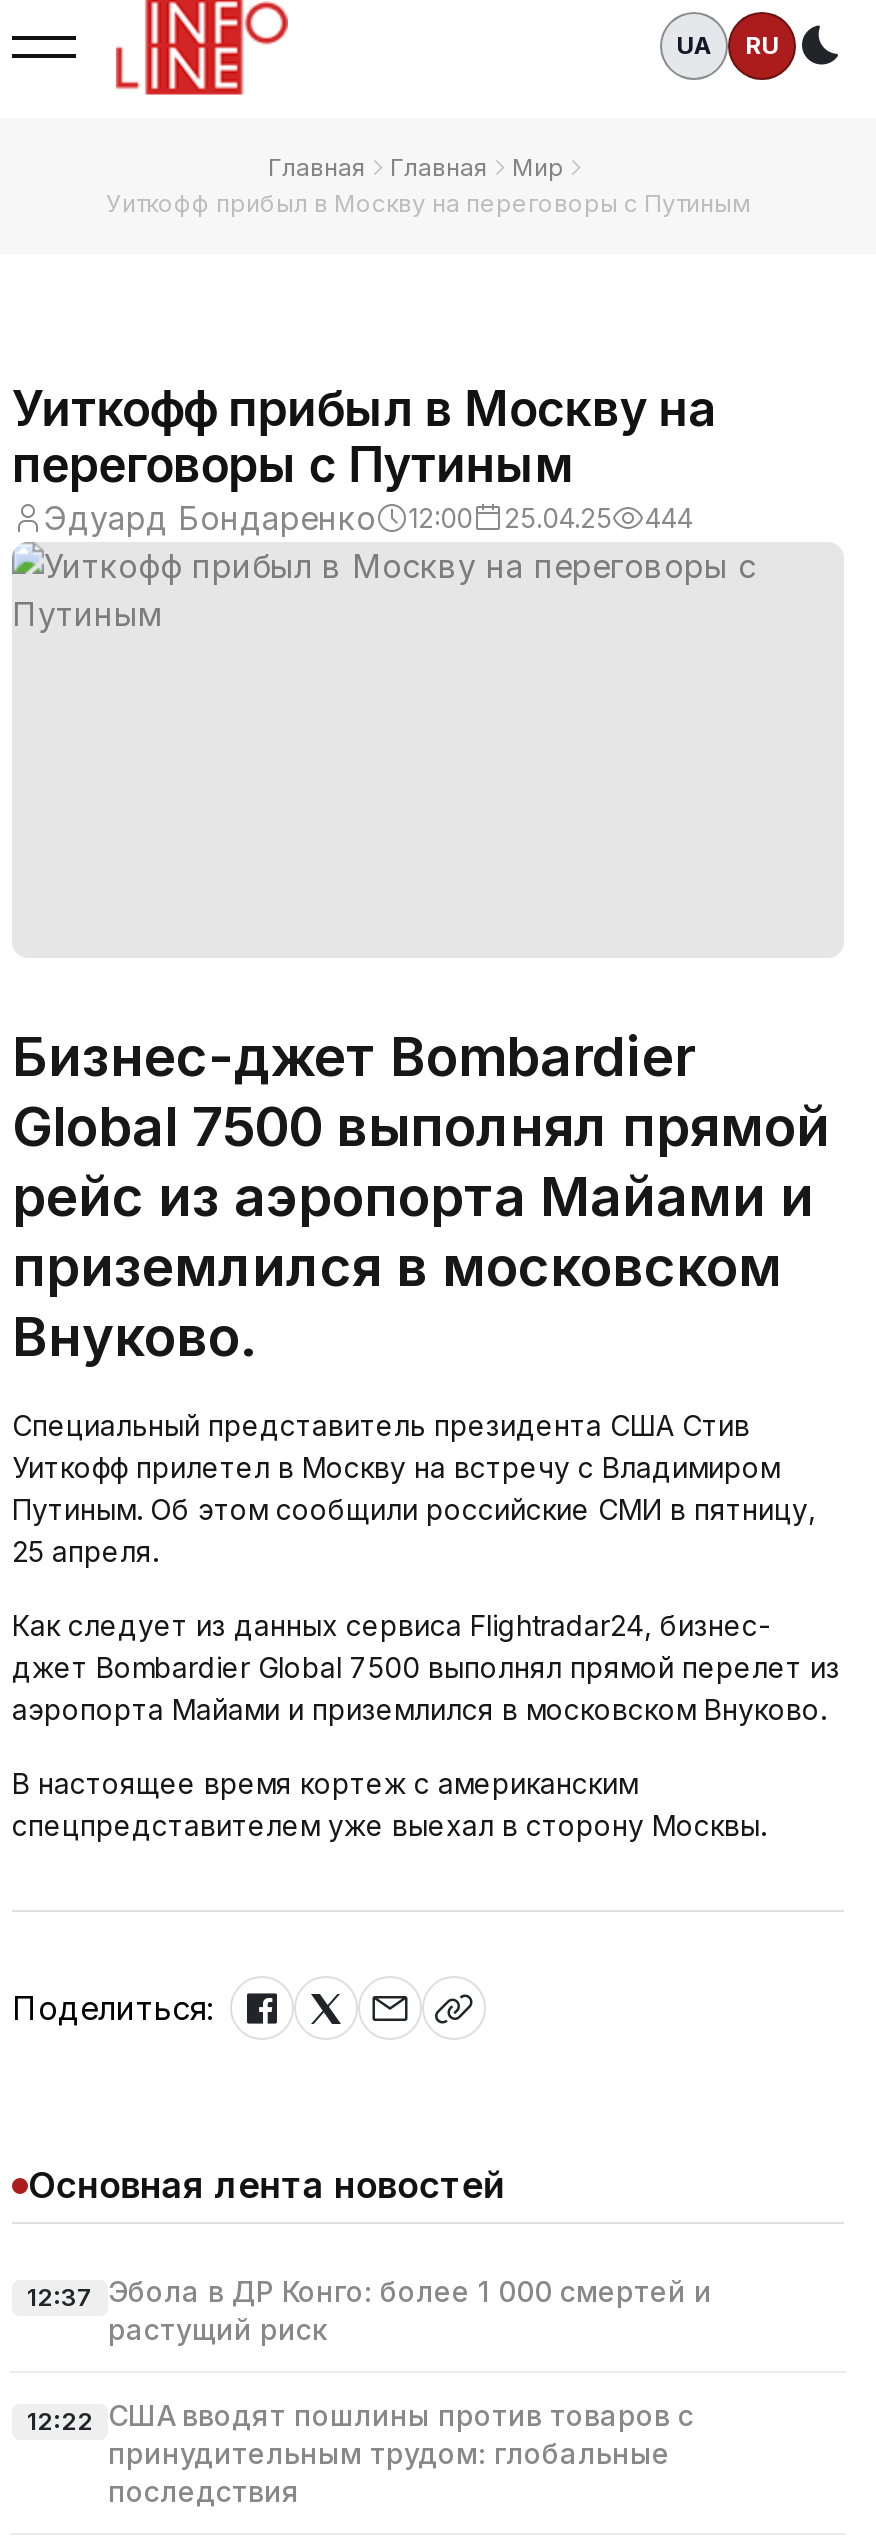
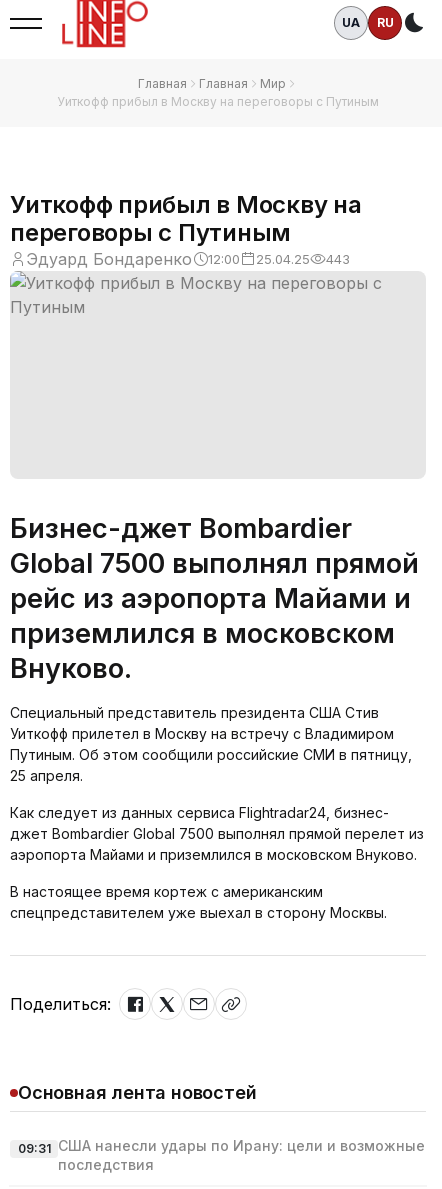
[44,498,692,538] Эдуард Бондаренко 12:00 25.04.25 444 -> [26,249,350,269] Эдуард Бондаренко 12:00 25.04.25 443
[27,2274,712,2470] 12:37 Эбола в ДР Конго: более 1 000 смертей и | растущий риск | 12:22 США вводят пошлины против товаров с | принудительным трудом: глобальные -> [17,1137,425,1156] 09:31 США нанесли удары по Ирану: цели и возможные

